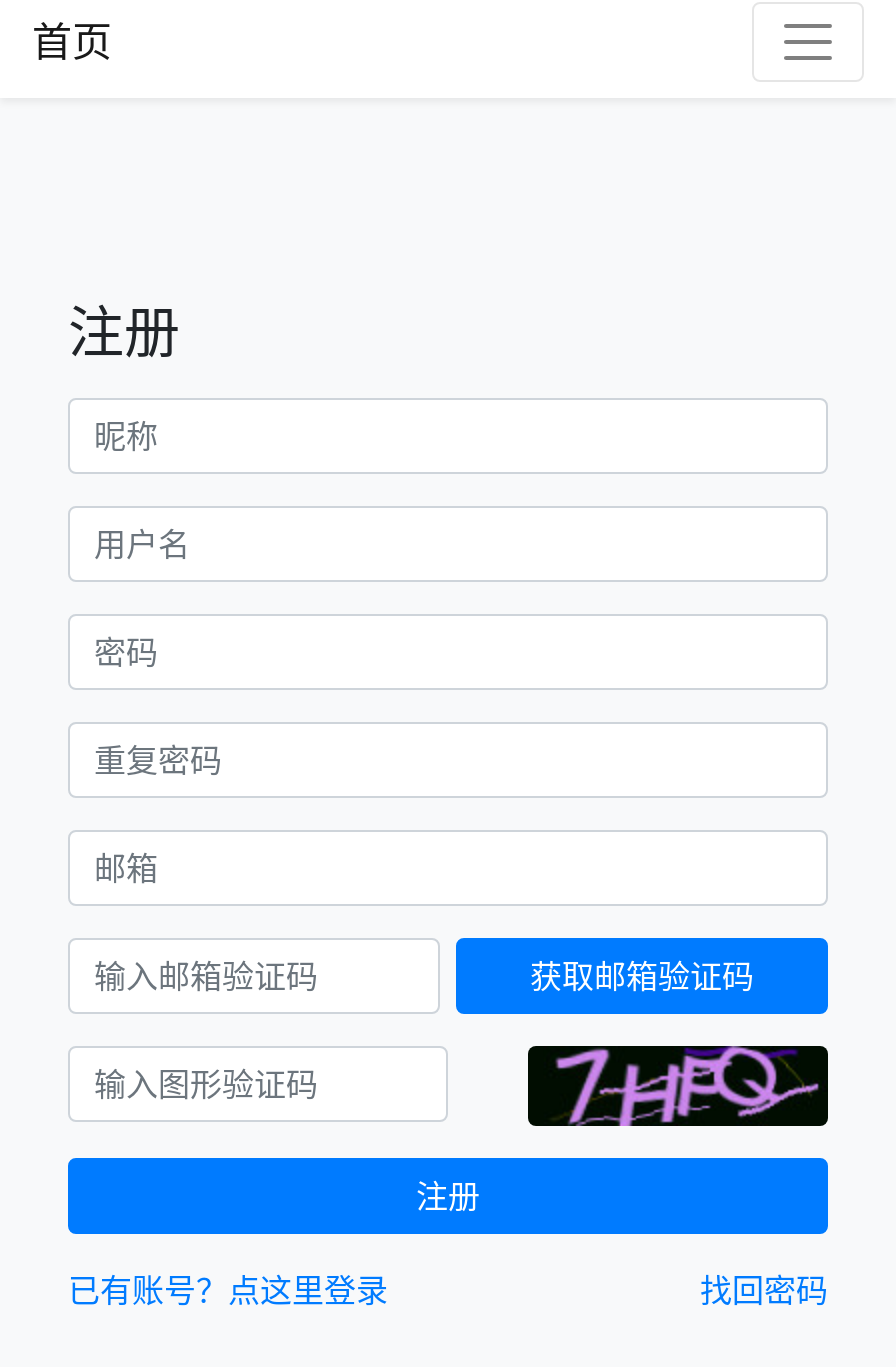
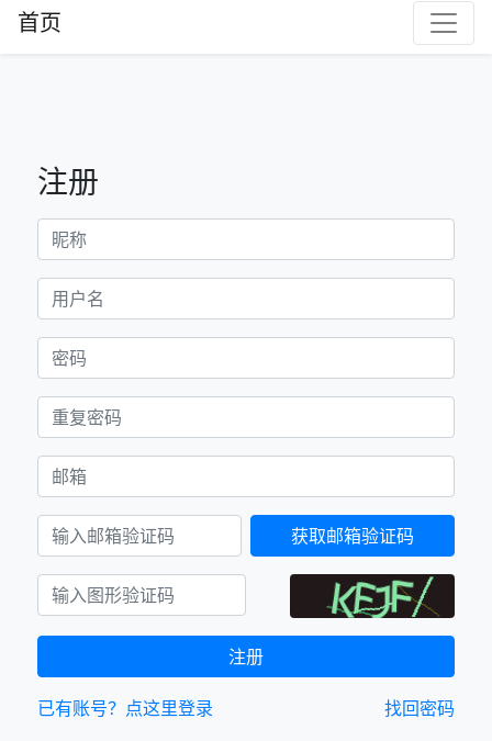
[532,1044,824,1128] [image] -> [291,573,454,619] [image]

